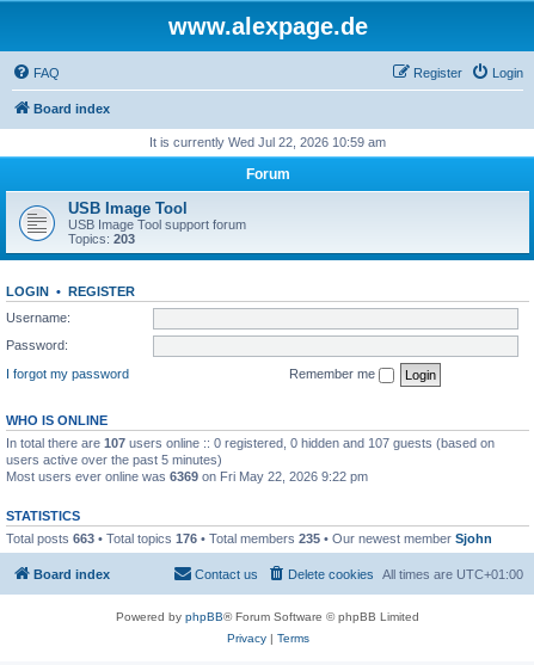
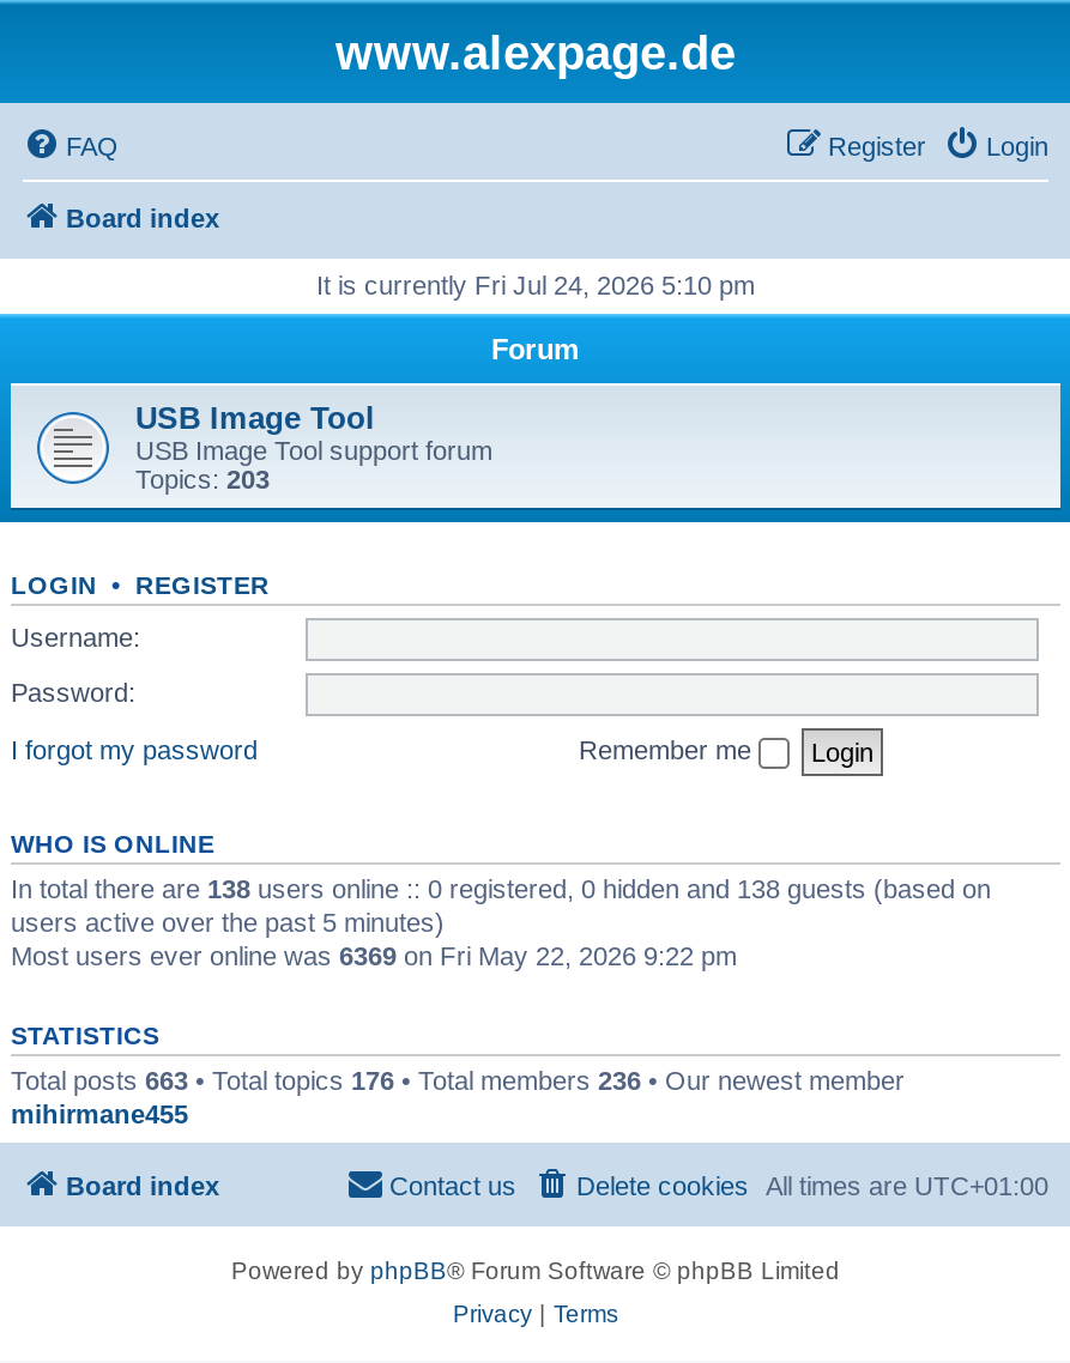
[149,135,386,149] It is currently Wed Jul 22, 2026 10:59 am -> [316,271,755,299] It is currently Fri Jul 24, 2026 5:10 pm
[6,435,495,450] In total there are 107 users online :: 0 registered, 0 hidden and 107 guests (based on -> [11,873,991,902] In total there are 138 users online :: 0 registered, 0 hidden and 138 guests (based on
[6,531,492,545] Total posts 663 • Total topics 176 • Total members 235 • Our newest member Sjohn -> [11,1065,905,1127] Total posts 663 • Total topics 176 • Total members 236 • Our newest member | mihirmane455

